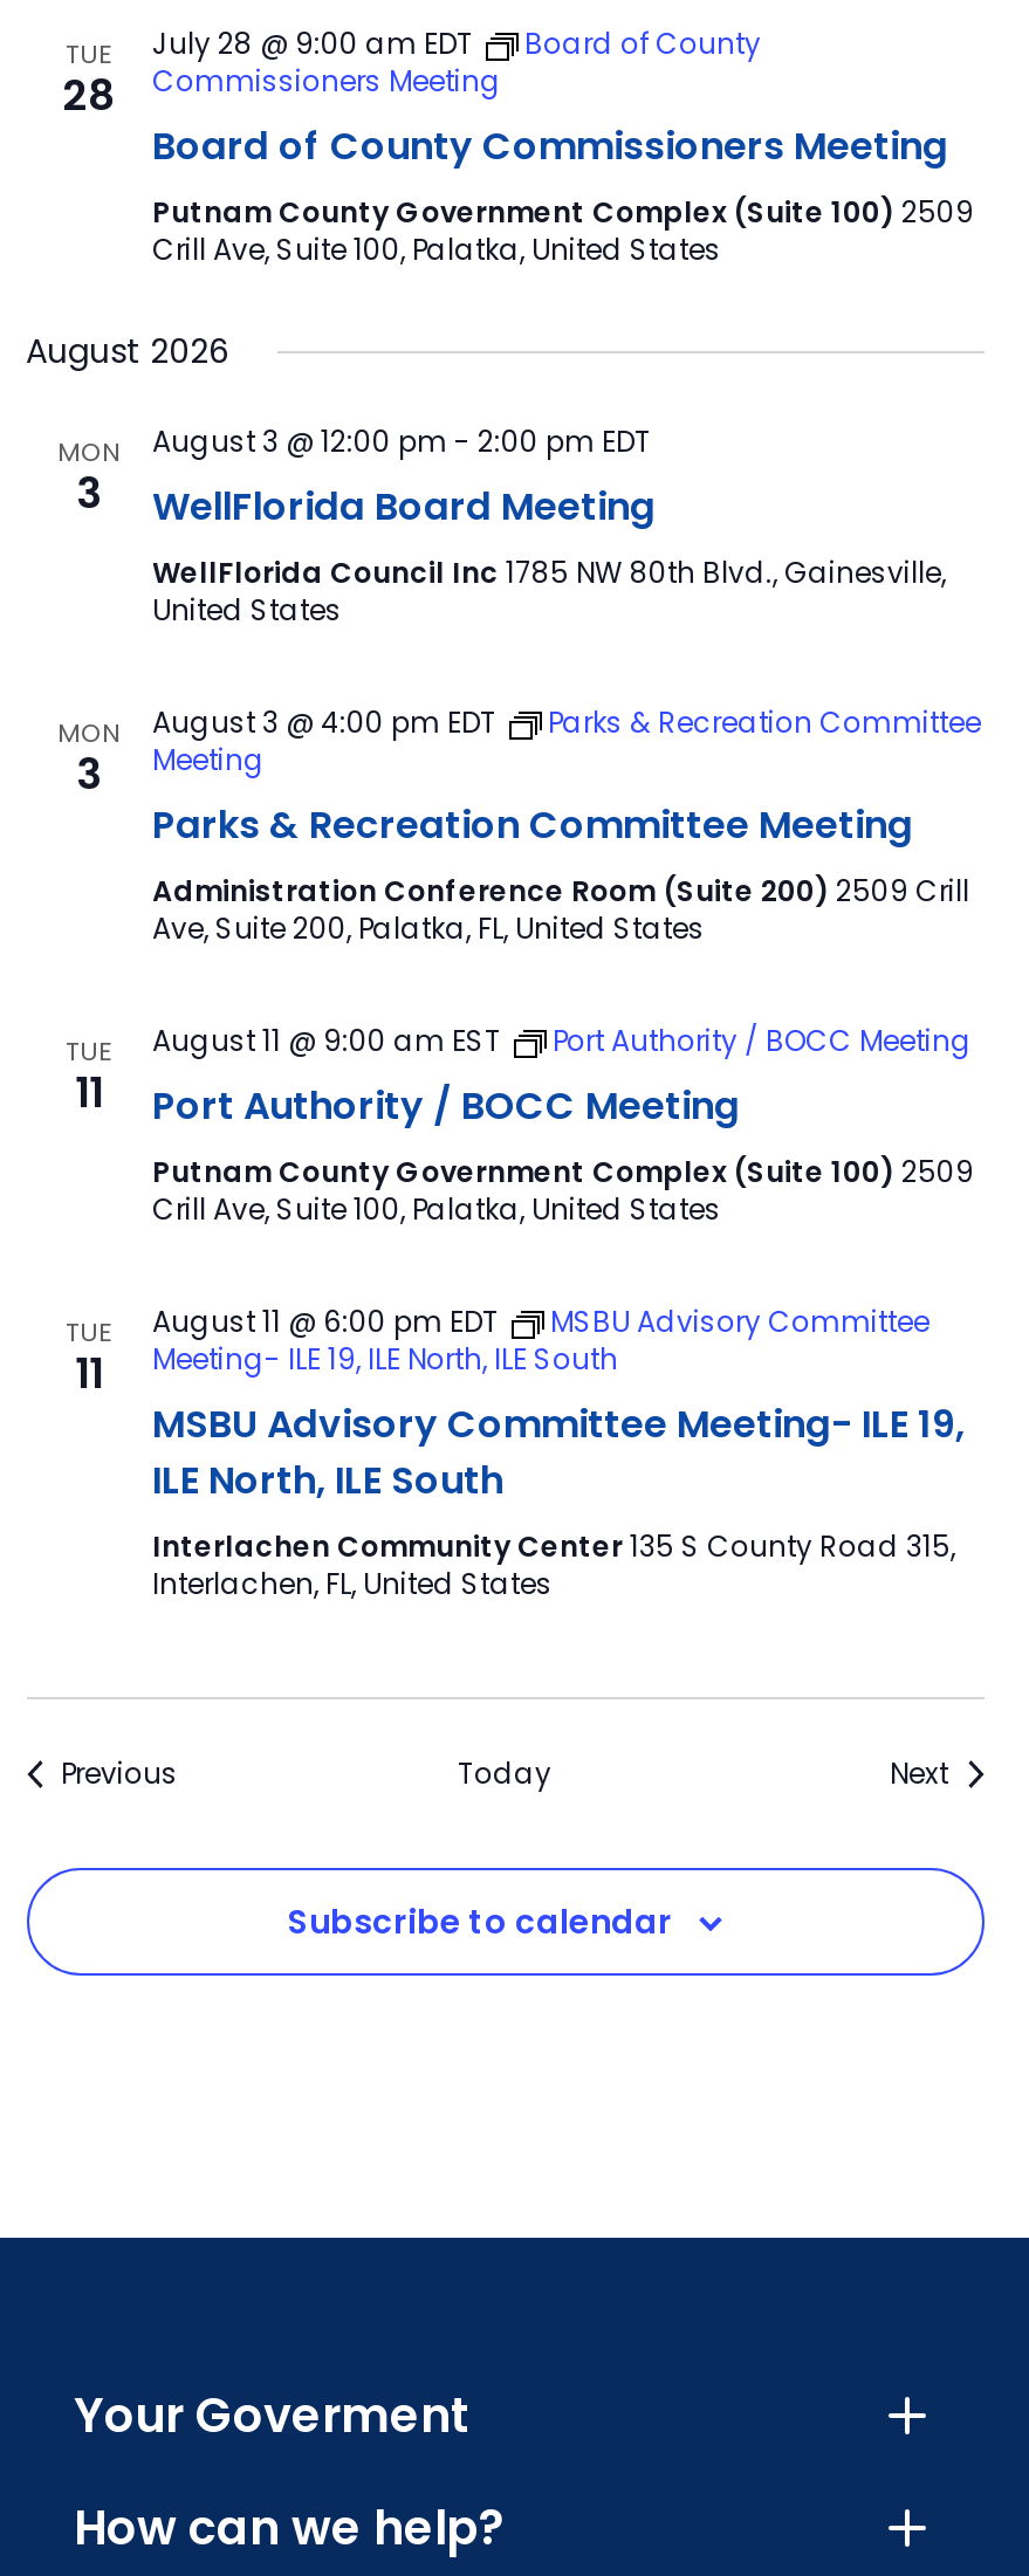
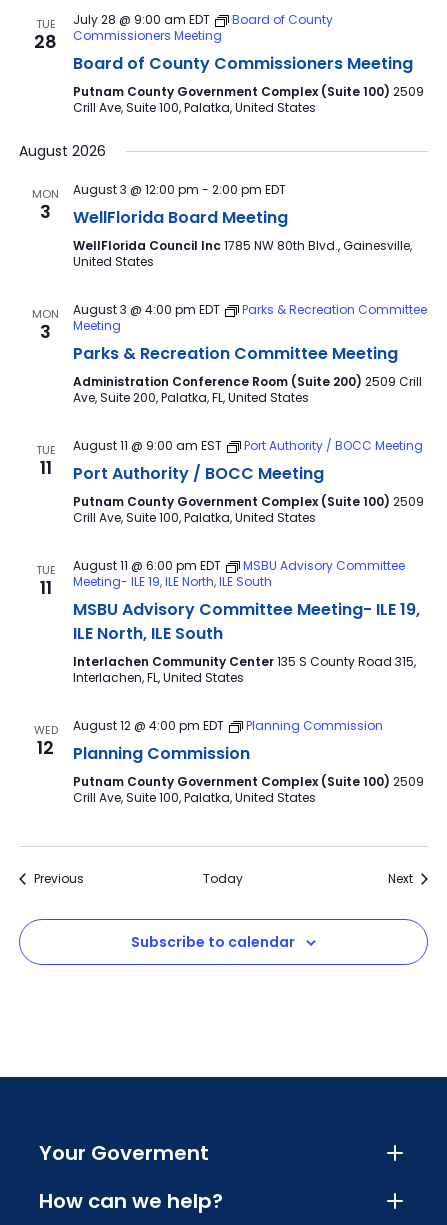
none -> [33,722,57,760] WED | 12
none -> [72,717,423,806] August 12 @ 4:00 pm EDT | Planning Commission | Planning Commission | Putnam County Government Complex (Suite 100) 2509 | Crill Ave, Suite 100, Palatka, United States

